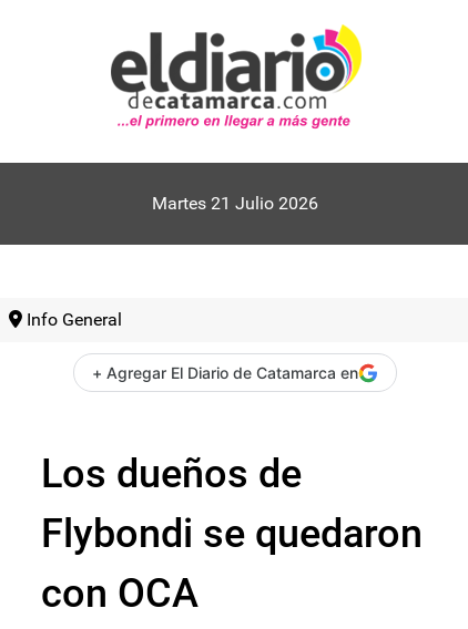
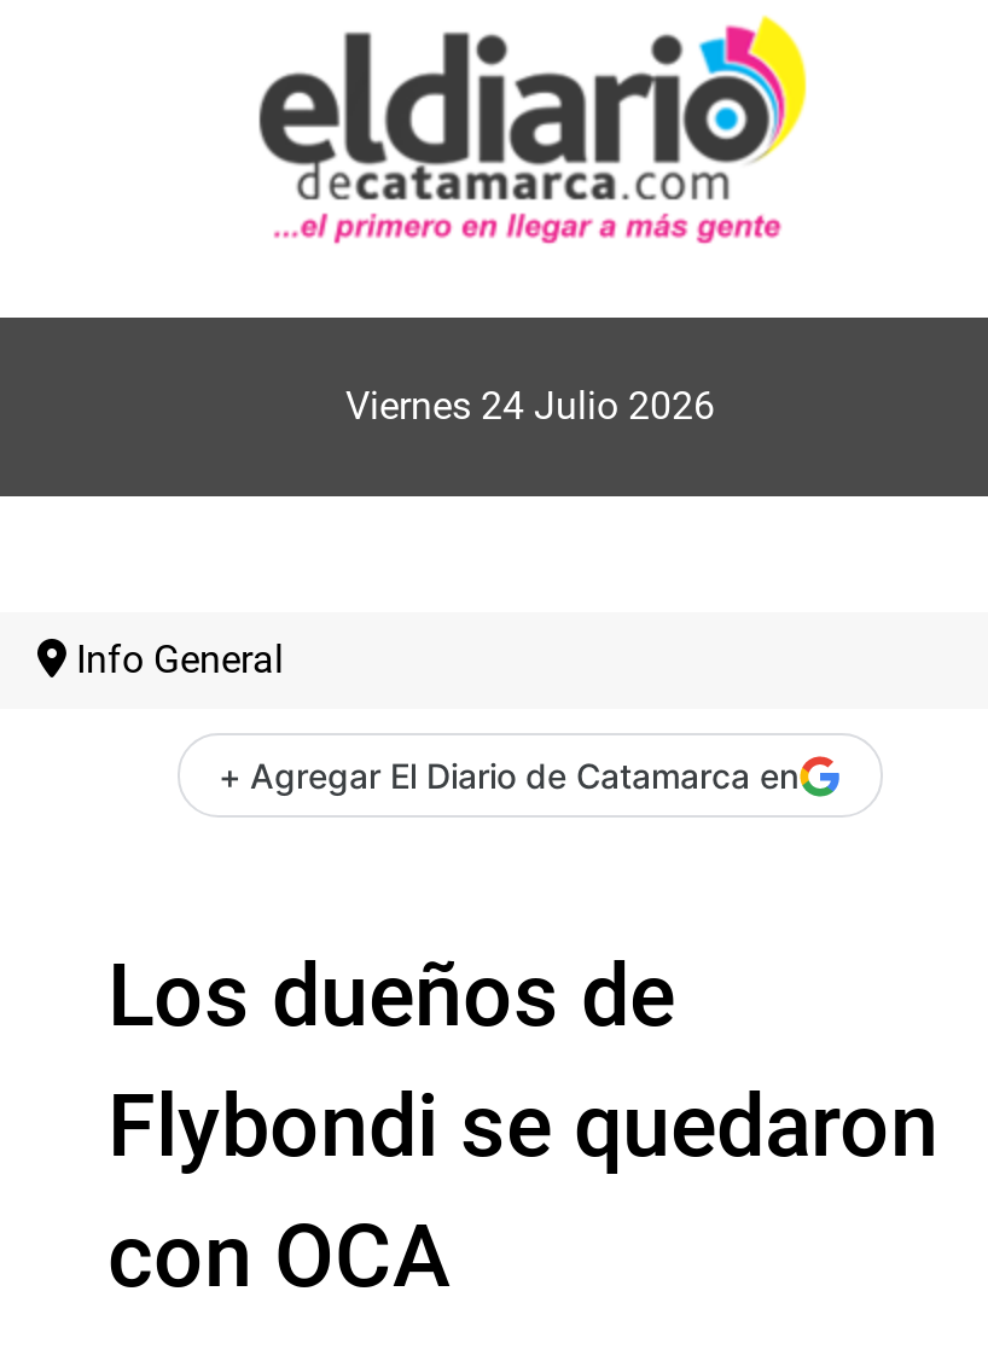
[152,193,318,214] Martes 21 Julio 2026 -> [345,383,715,429] Viernes 24 Julio 2026

